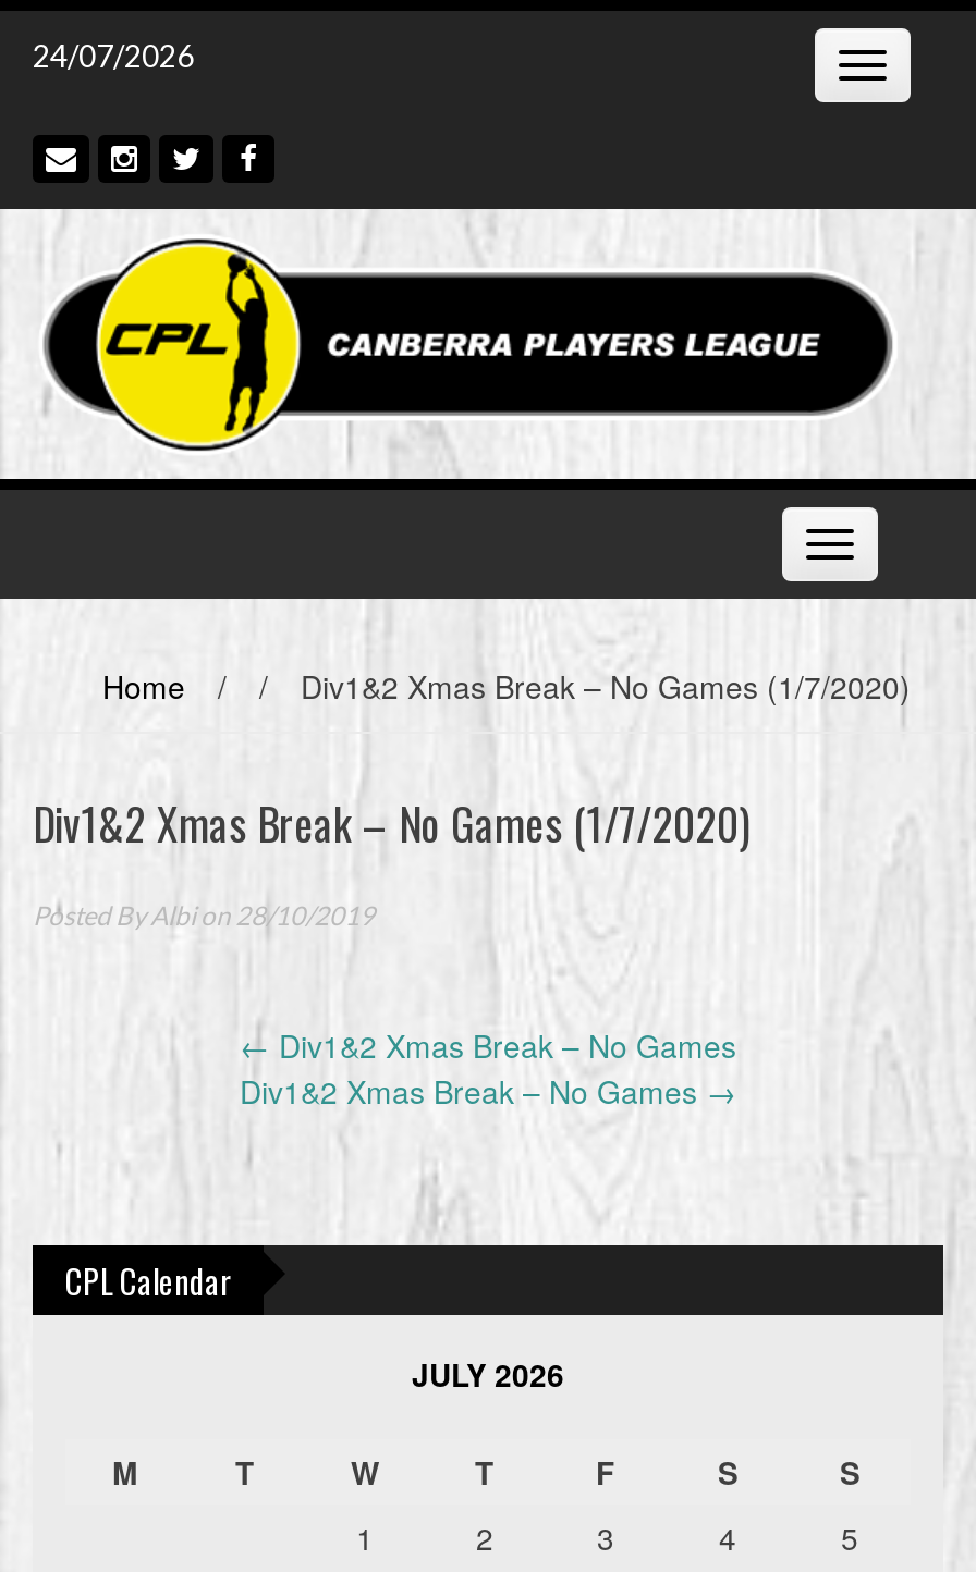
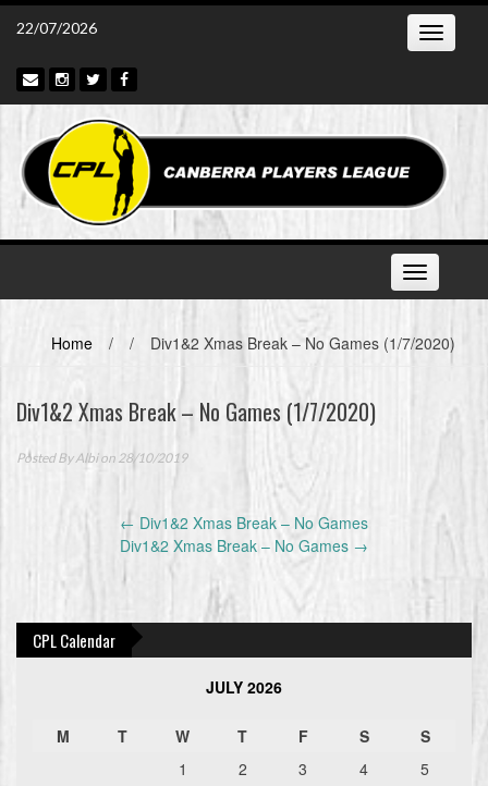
[33,37,194,74] 24/07/2026 -> [16,19,97,37] 22/07/2026

